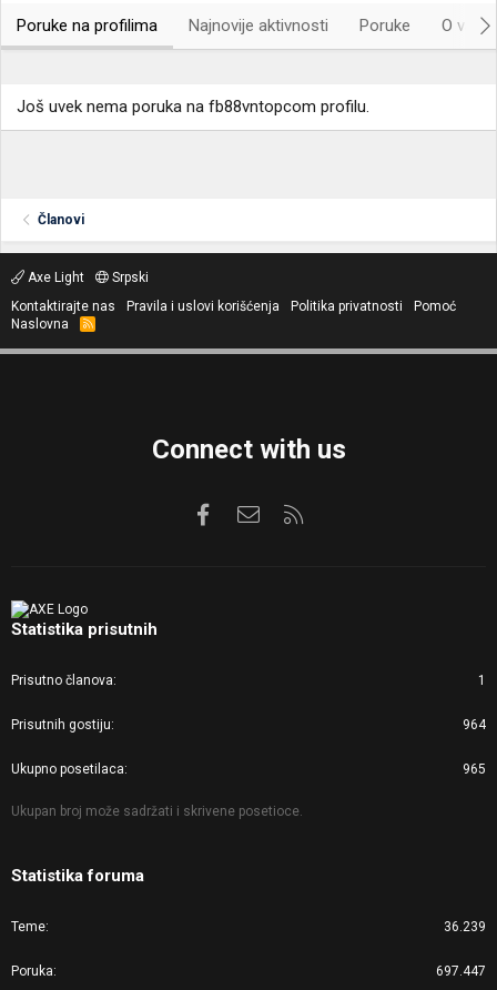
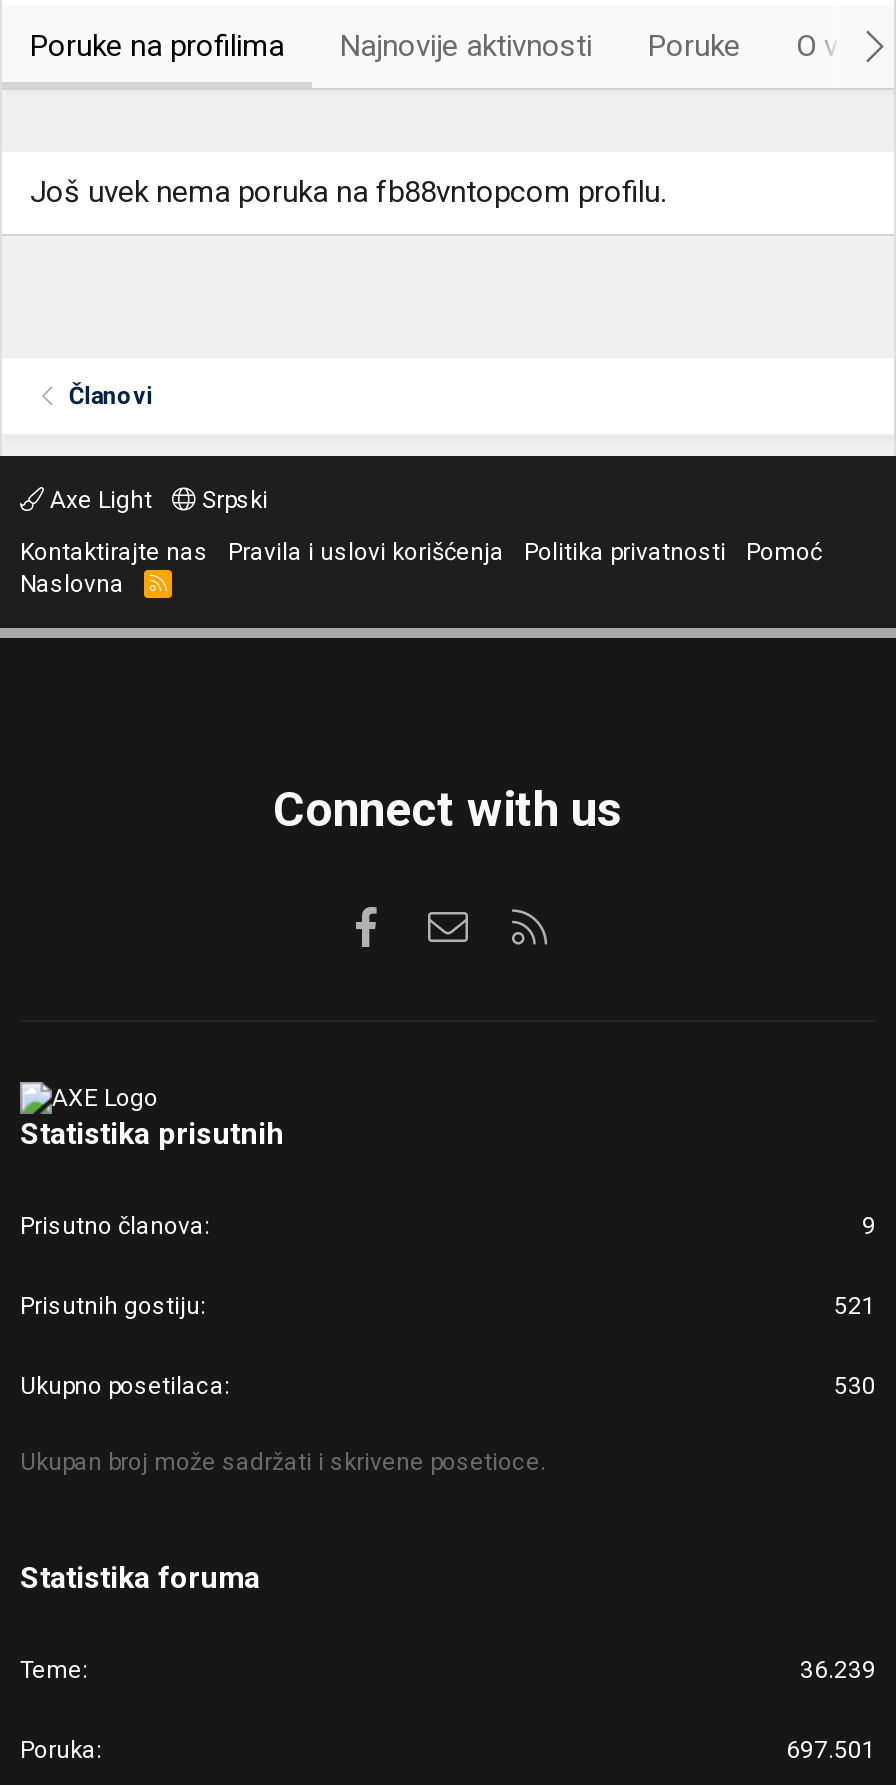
[478,673,486,688] 1 -> [862,1212,876,1240] 9
[463,717,486,733] 964 -> [834,1292,876,1320] 521
[463,761,486,777] 965 -> [834,1372,876,1400] 530
[436,963,486,979] 697.447 -> [786,1736,876,1764] 697.501

